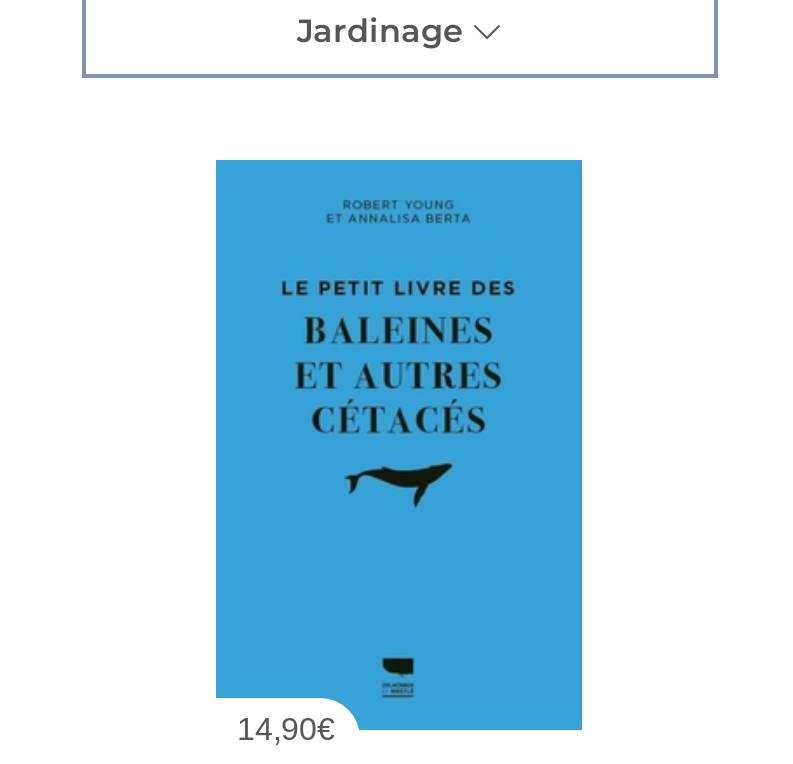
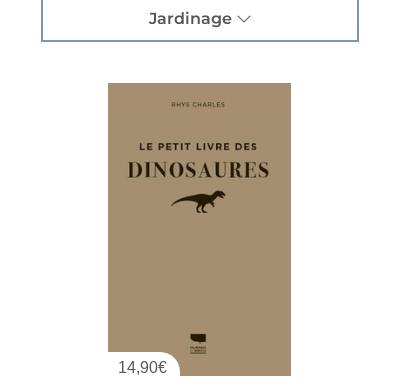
[214,158,584,746] [image] -> [107,82,292,377] [image]

